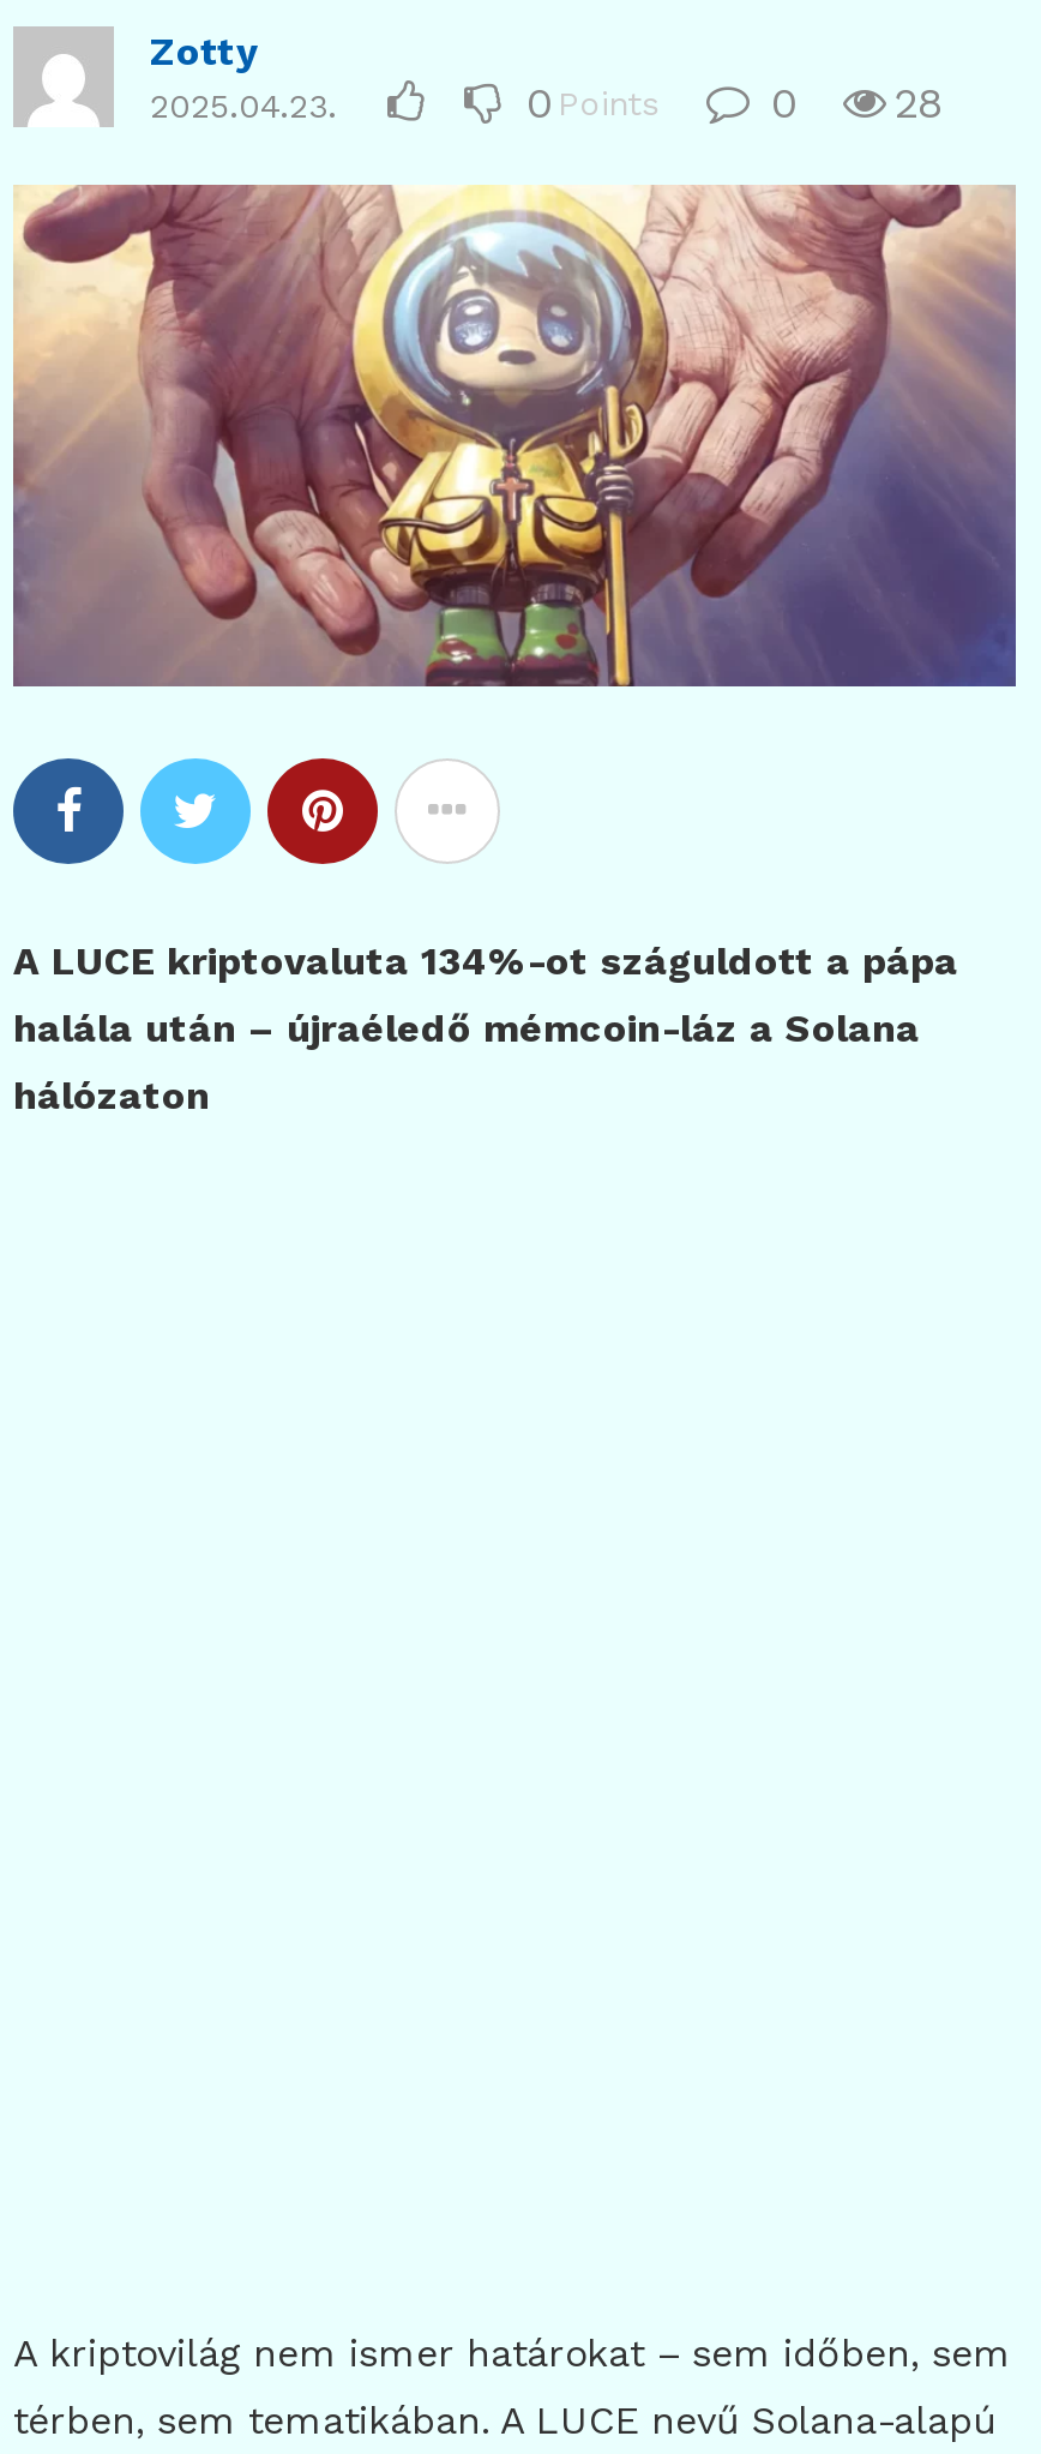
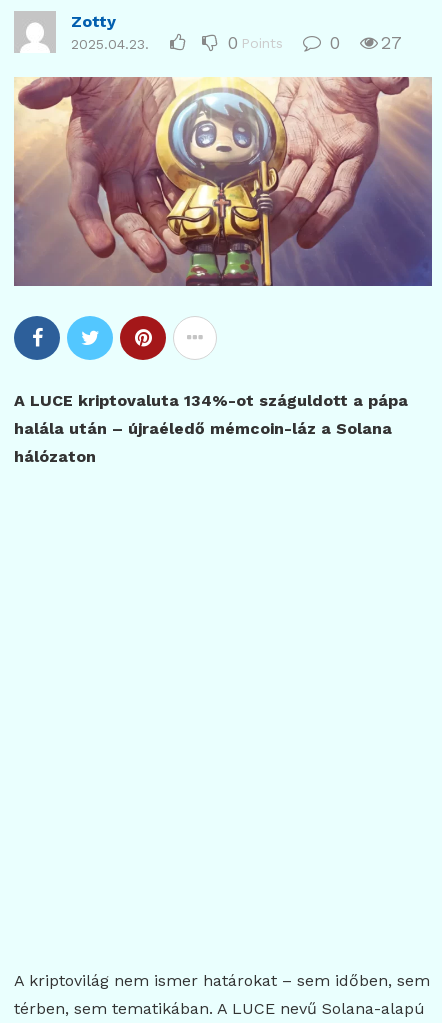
[893,77,944,127] 28 -> [381,32,402,53] 27

